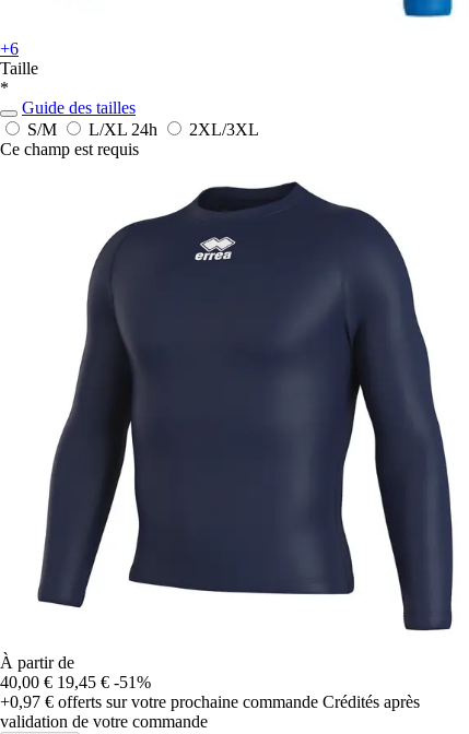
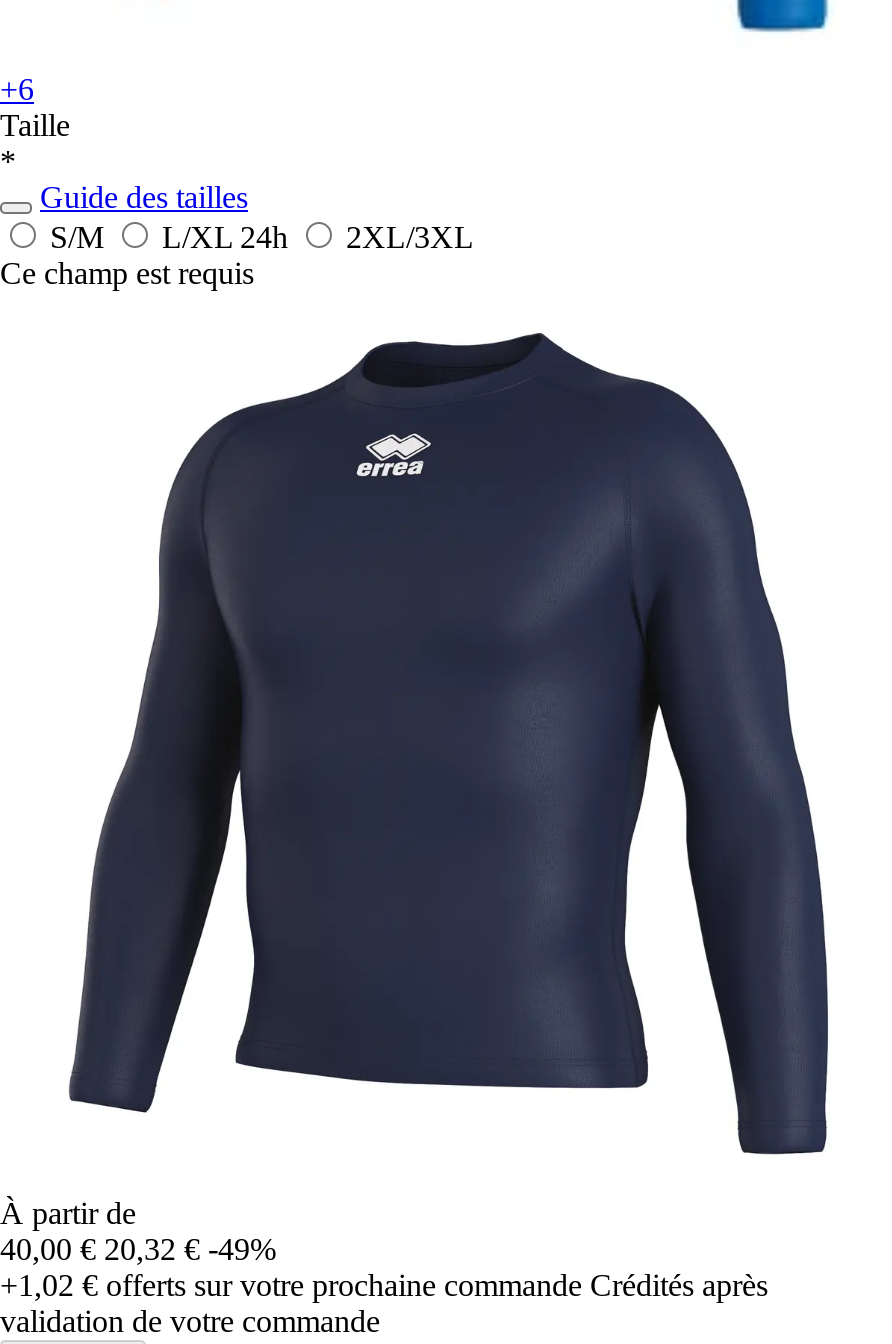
[0,673,151,692] 40,00 € 19,45 € -51% -> [0,1232,276,1266] 40,00 € 20,32 € -49%
[0,693,420,711] +0,97 €offerts sur votre prochaine commande Crédités après -> [0,1268,768,1302] +1,02 €offerts sur votre prochaine commande Crédités après

